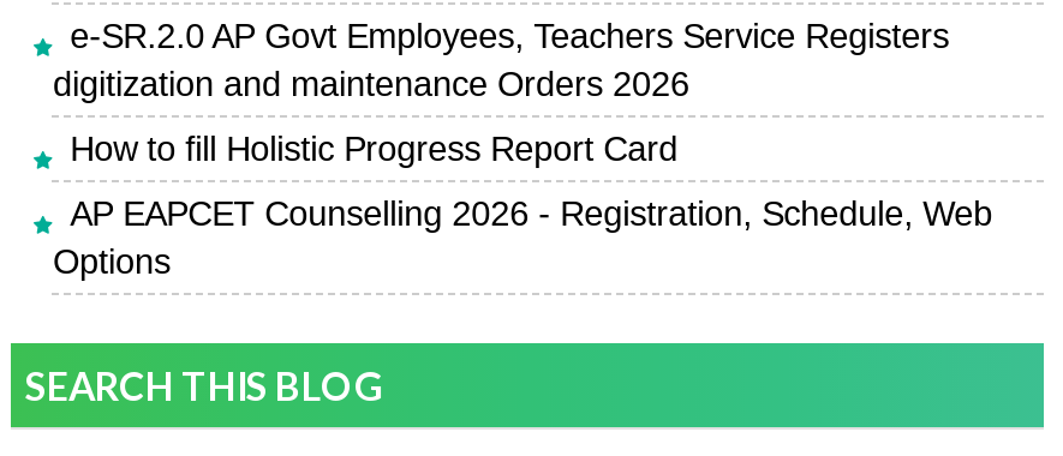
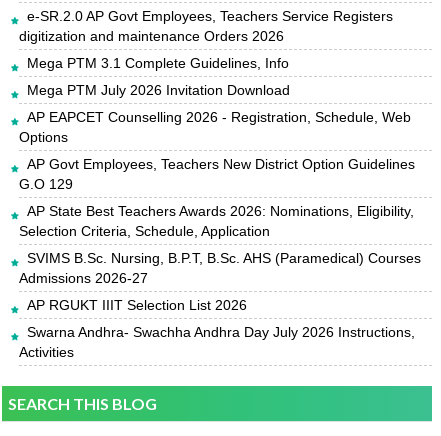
[70,130,678,168] How to fill Holistic Progress Report Card -> [27,55,290,98] Mega PTM 3.1 Complete Guidelines, Info | Mega PTM July 2026 Invitation Download
none -> [19,156,421,360] AP Govt Employees, Teachers New District Option Guidelines | G.O 129 | AP State Best Teachers Awards 2026: Nominations, Eligibility, | Selection Criteria, Schedule, Application | SVIMS B.Sc. Nursing, B.P.T, B.Sc. AHS (Paramedical) Courses | Admissions 2026-27 | AP RGUKT IIIT Selection List 2026 | Swarna Andhra- Swachha Andhra Day July 2026 Instructions, | Activities

